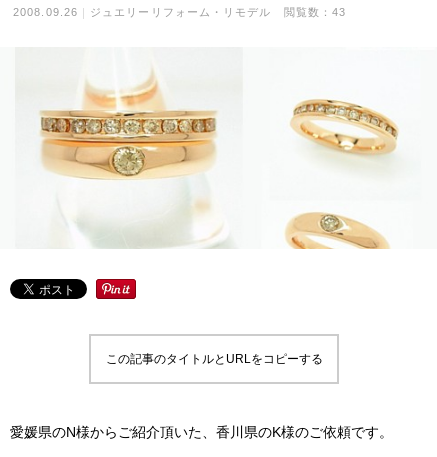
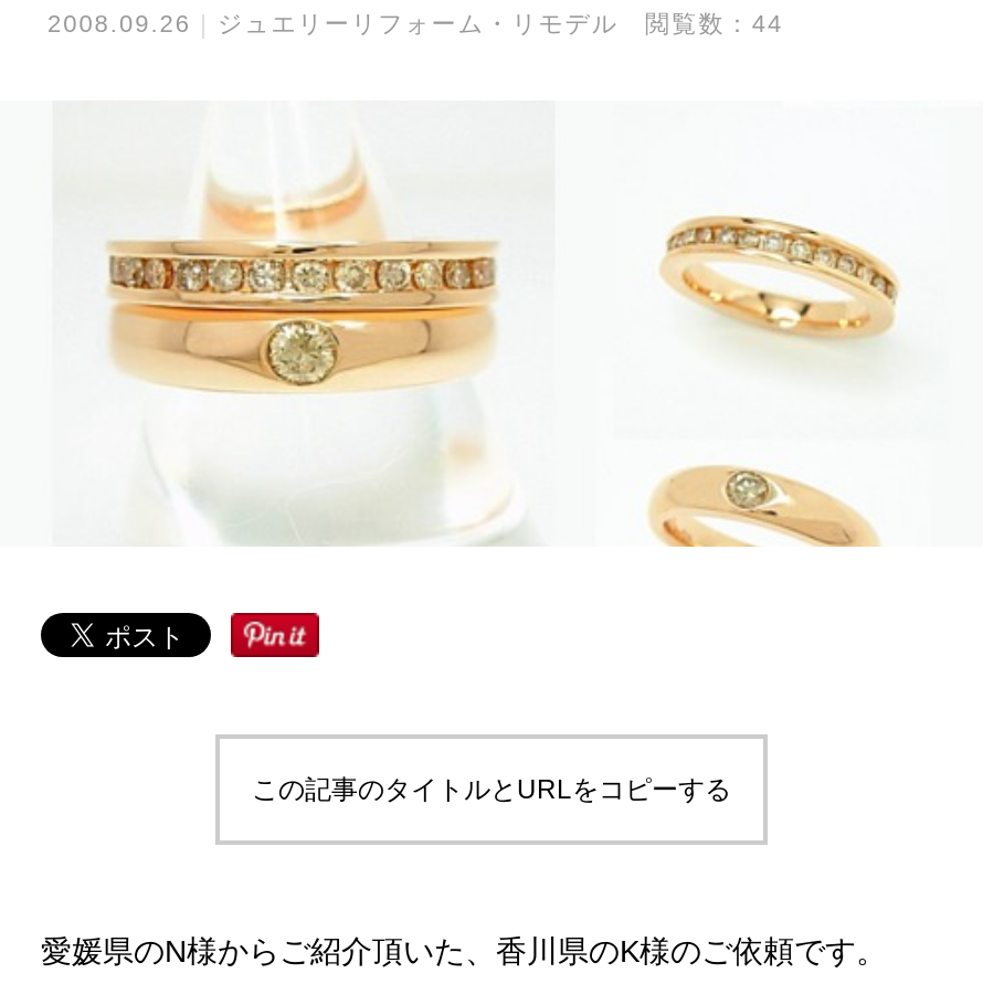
[13,6,346,18] 2008.09.26 ジュエリーリフォーム・リモデル 閲覧数：43 -> [47,10,783,36] 2008.09.26 ジュエリーリフォーム・リモデル 閲覧数：44

